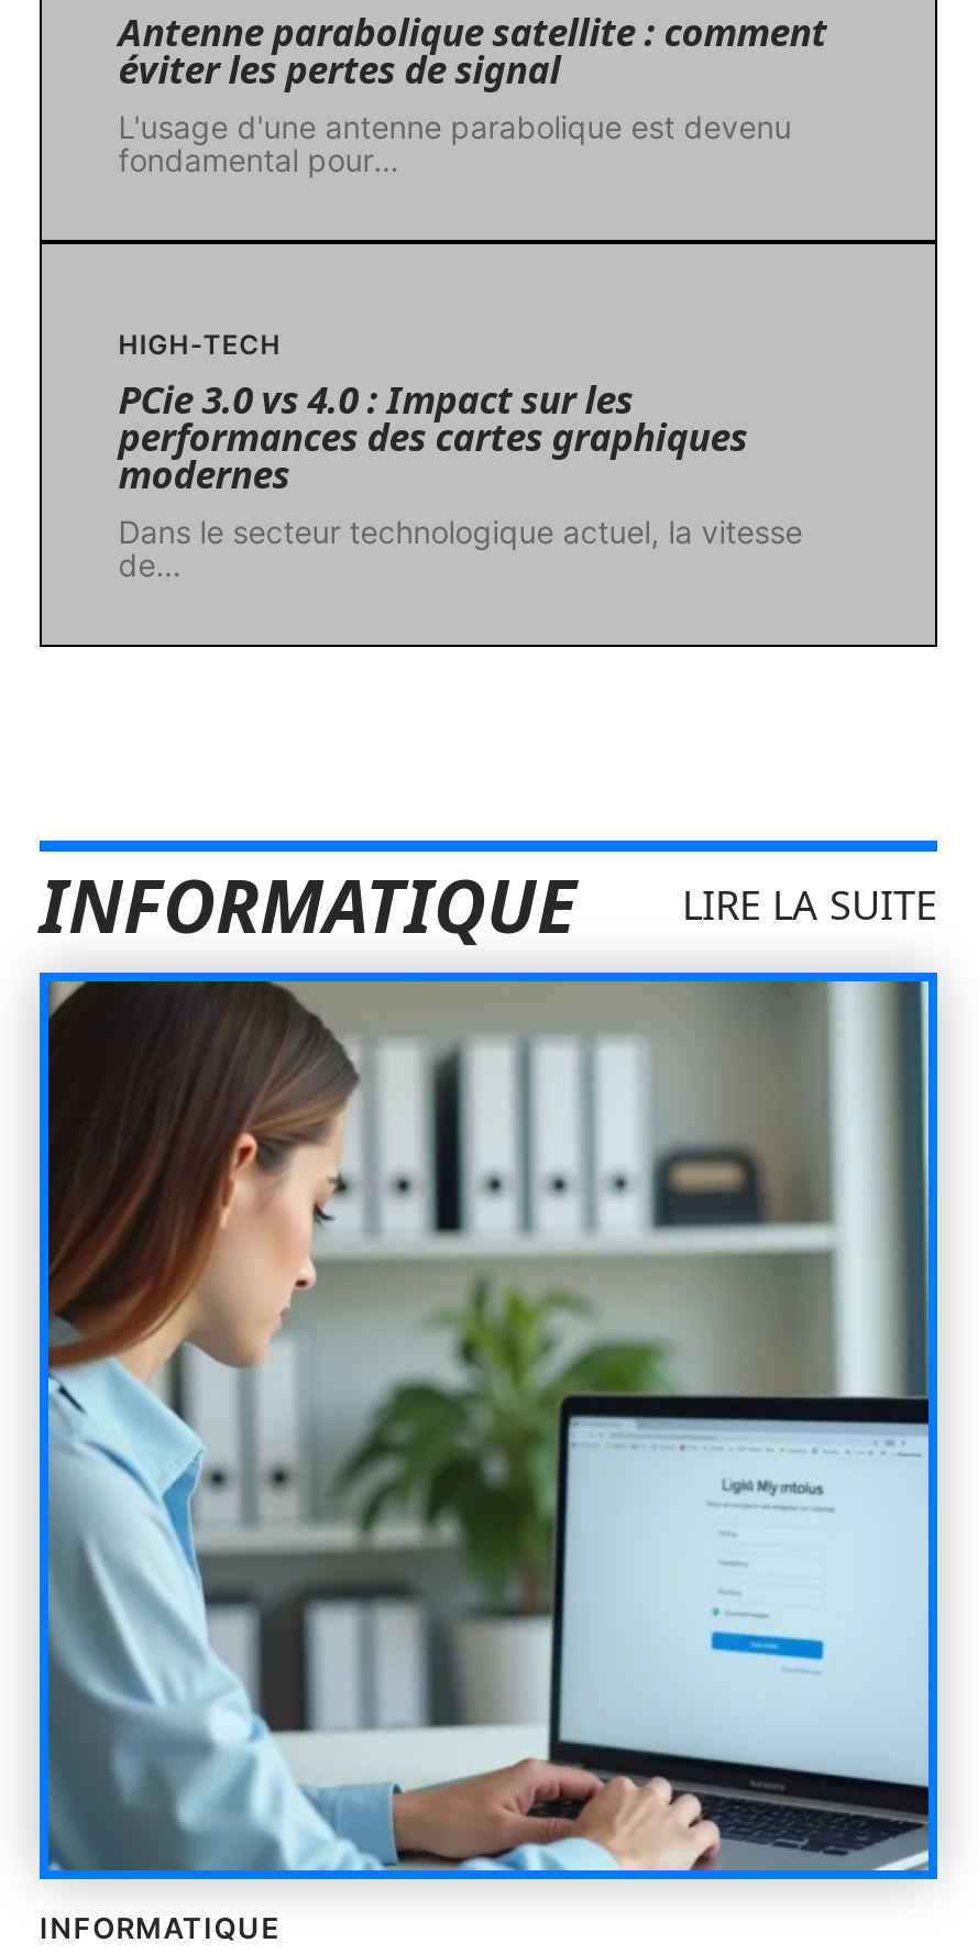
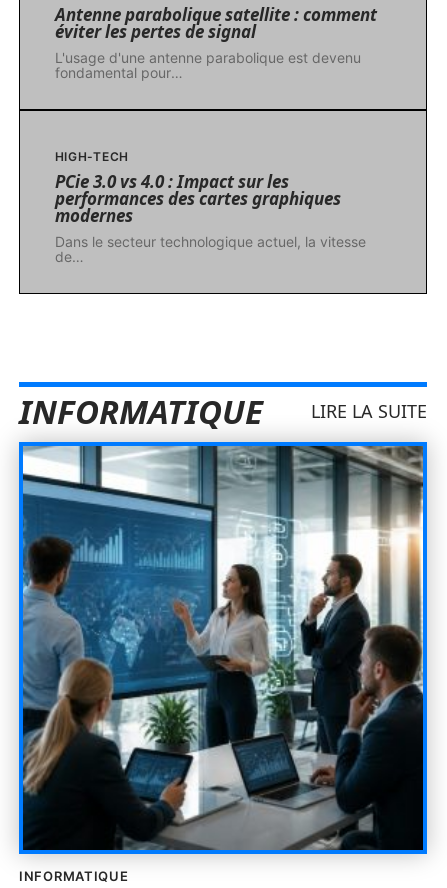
[46,979,931,1873] [image] -> [22,445,424,851] [image]

